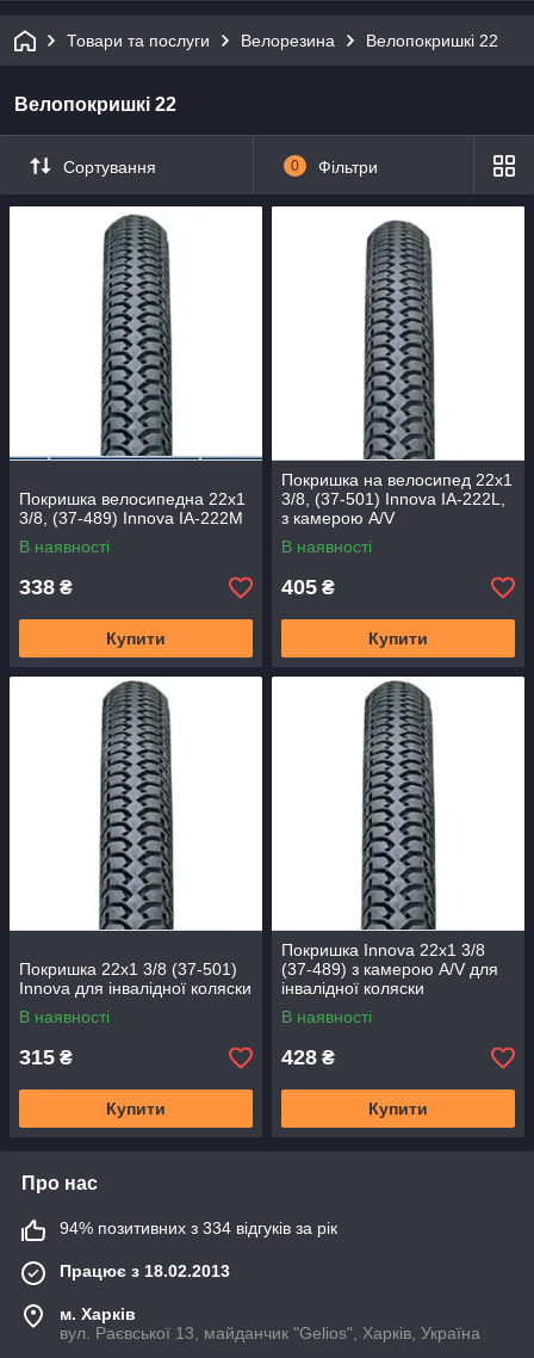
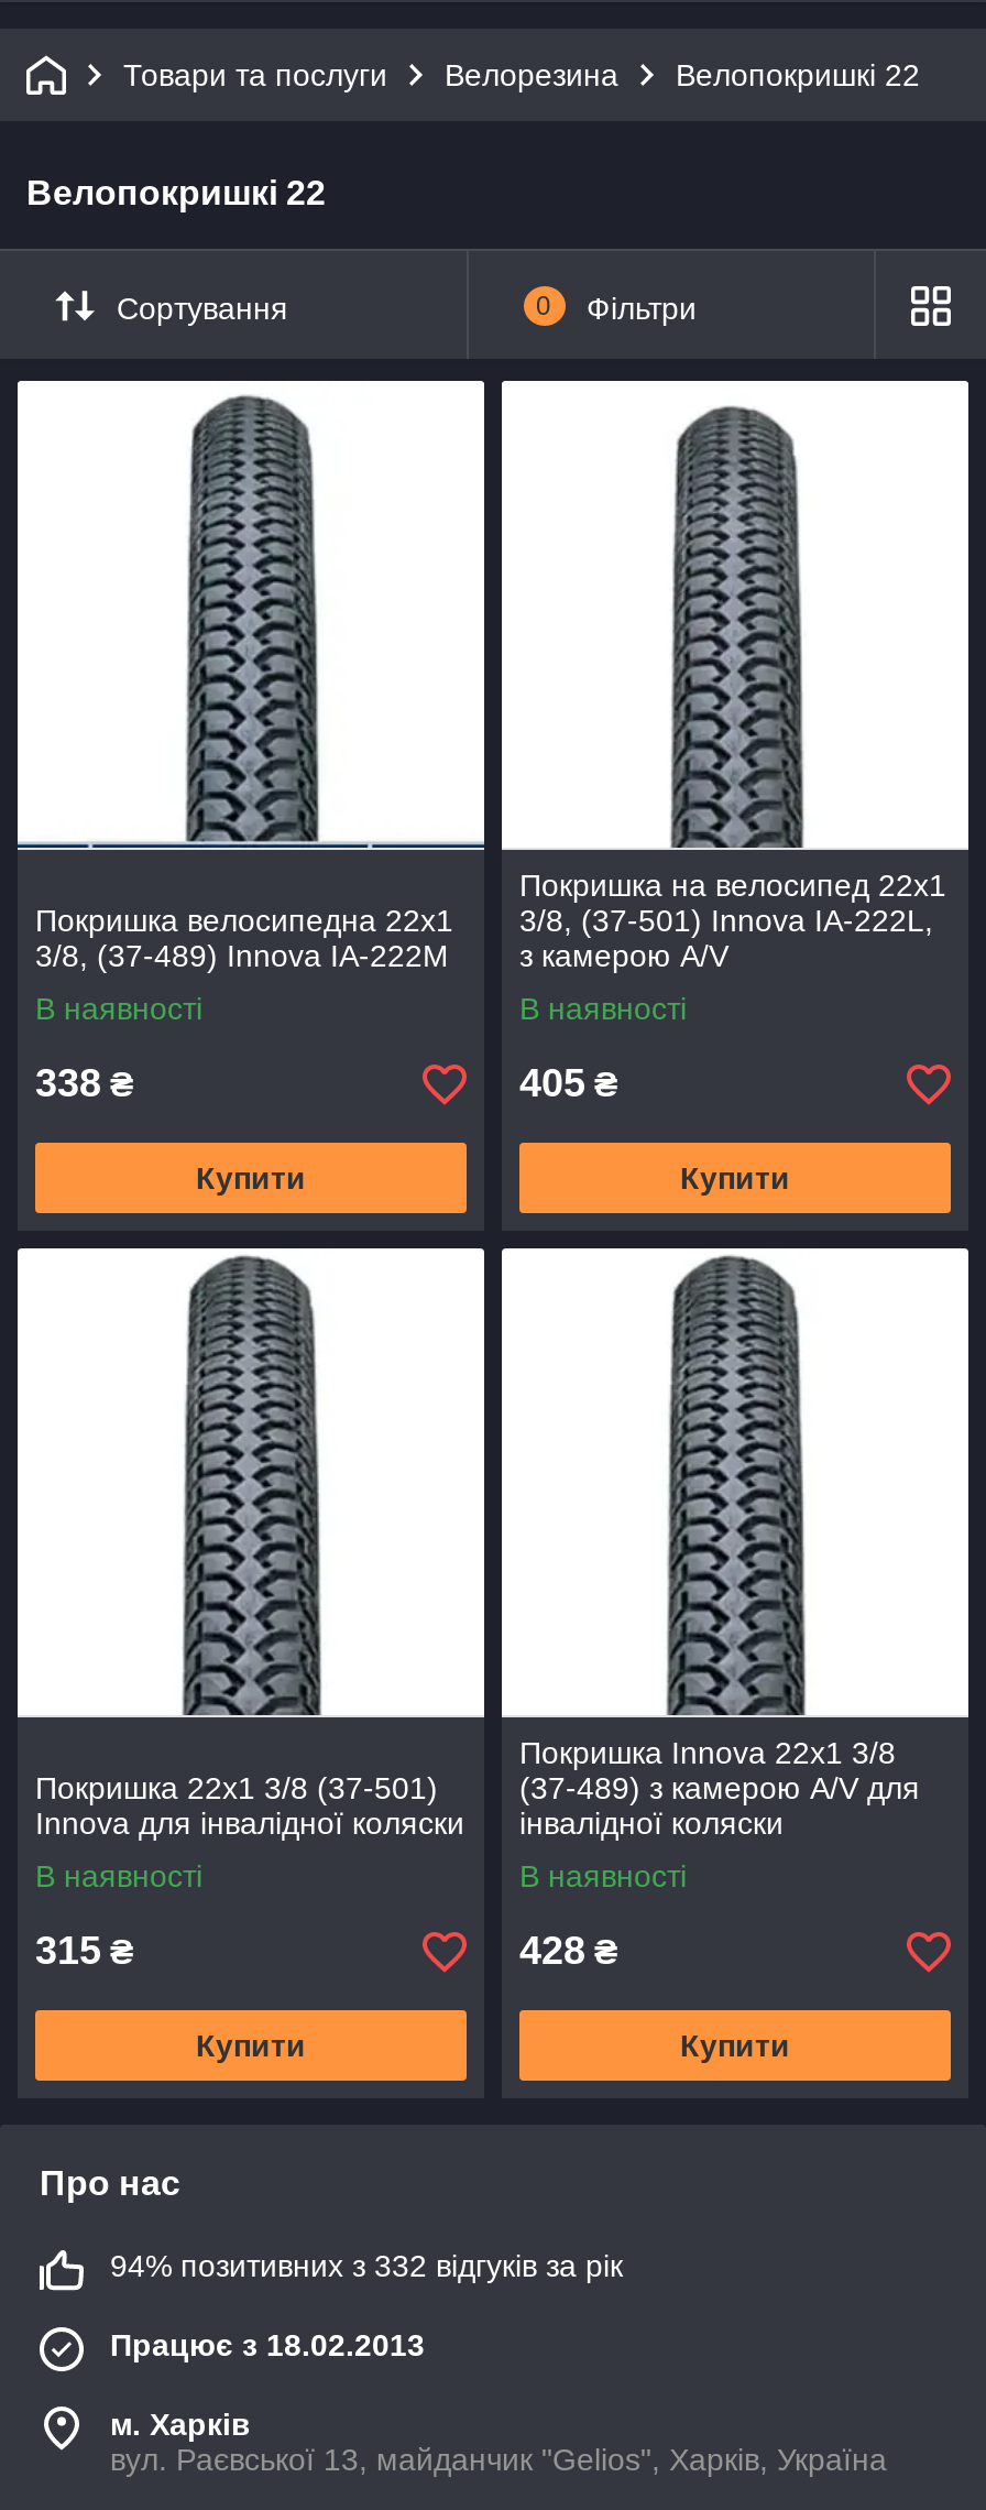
[60,1218,337,1237] 94% позитивних з 334 відгуків за рік -> [110,2248,623,2283] 94% позитивних з 332 відгуків за рік

